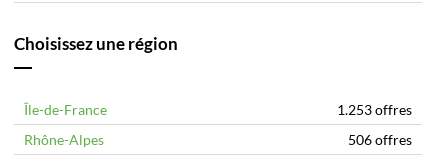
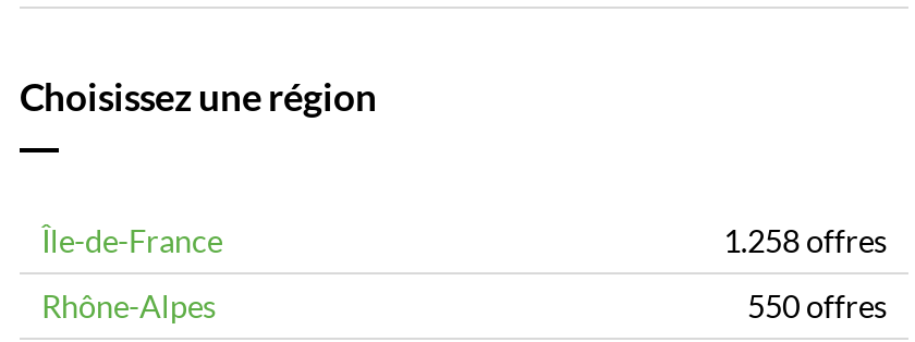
[337,101,412,118] 1.253 offres -> [723,222,887,259] 1.258 offres
[348,131,412,148] 506 offres -> [747,288,887,325] 550 offres

